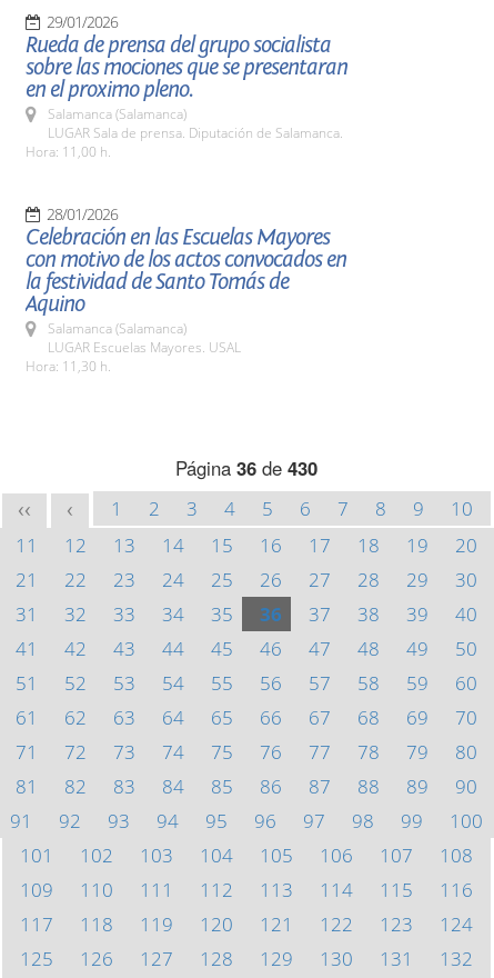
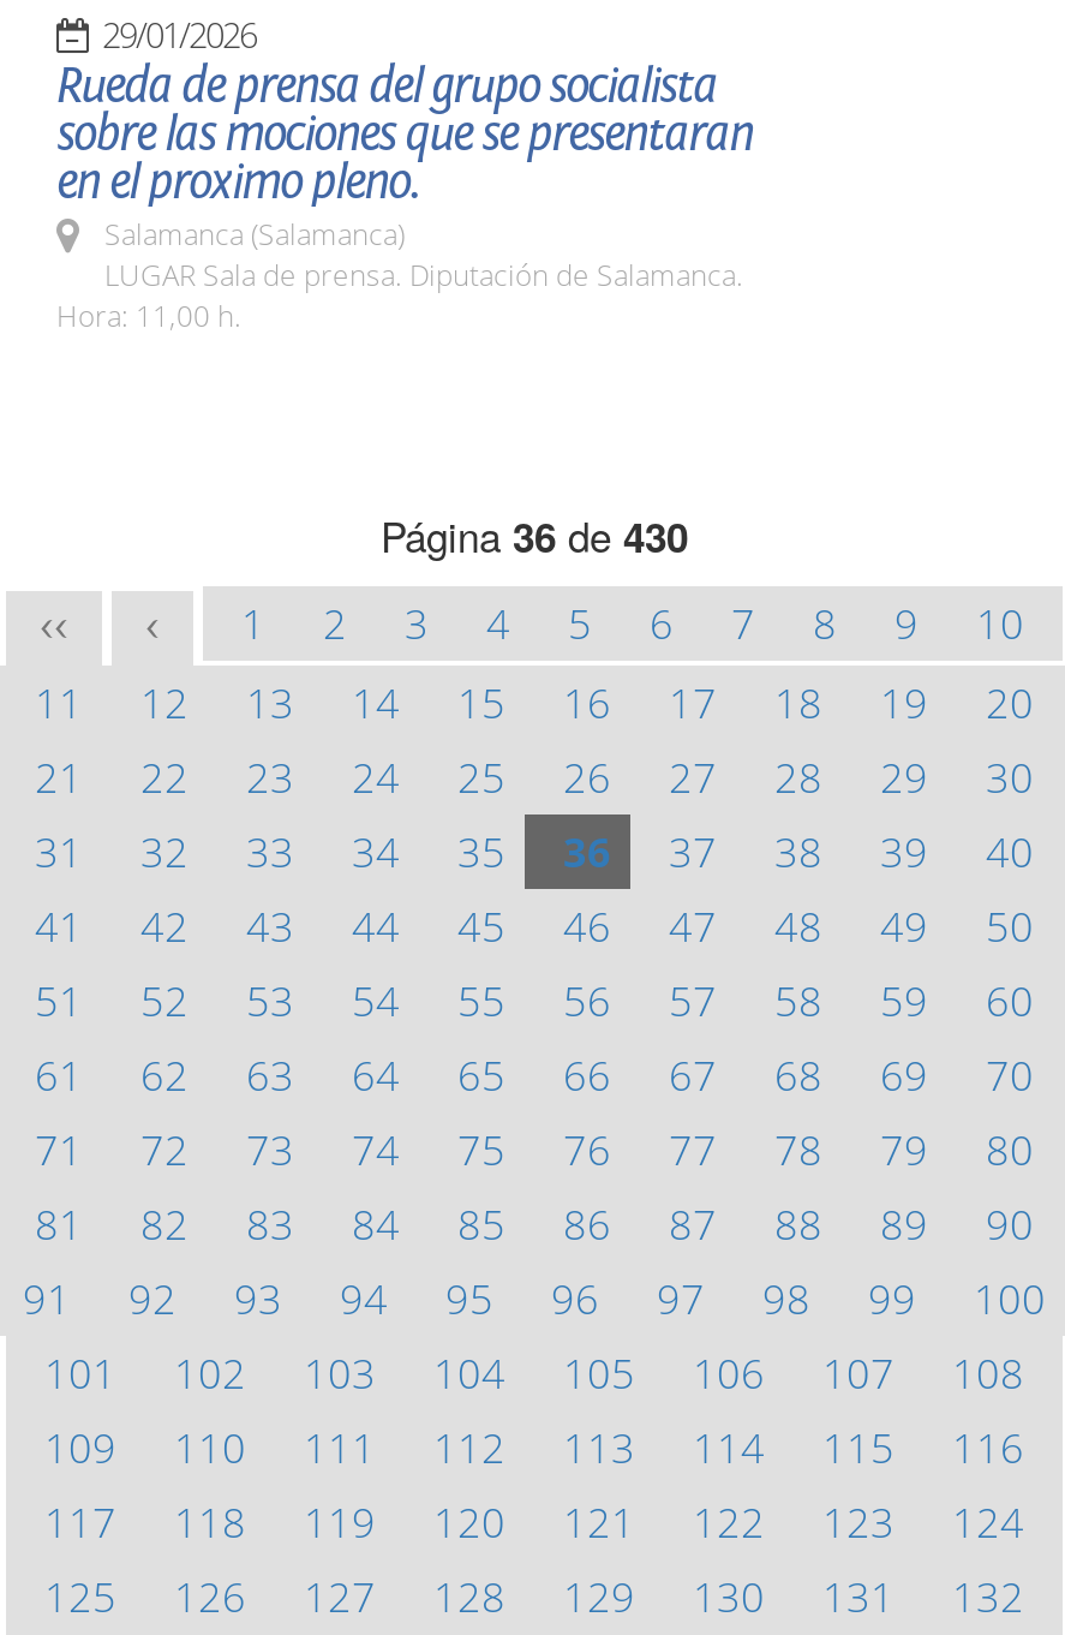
[26,203,346,376] 28/01/2026 | Celebración en las Escuelas Mayores | con motivo de los actos convocados en | la festividad de Santo Tomás de | Aquino | Salamanca (Salamanca) | LUGAR Escuelas Mayores. USAL | Hora: 11,30 h. -> none

